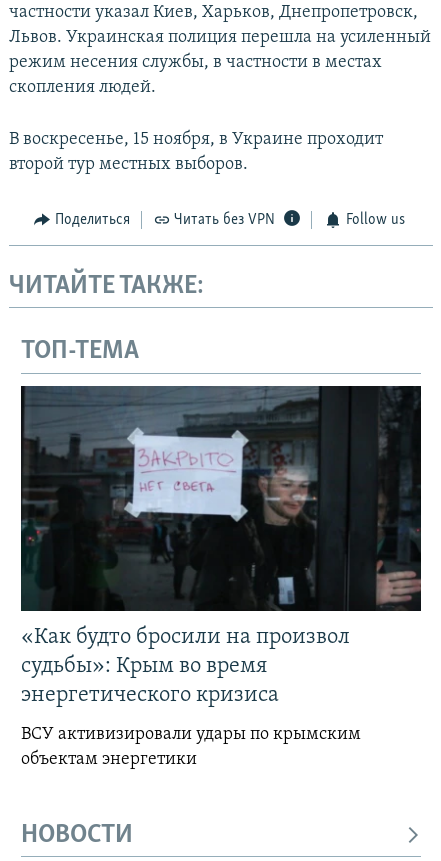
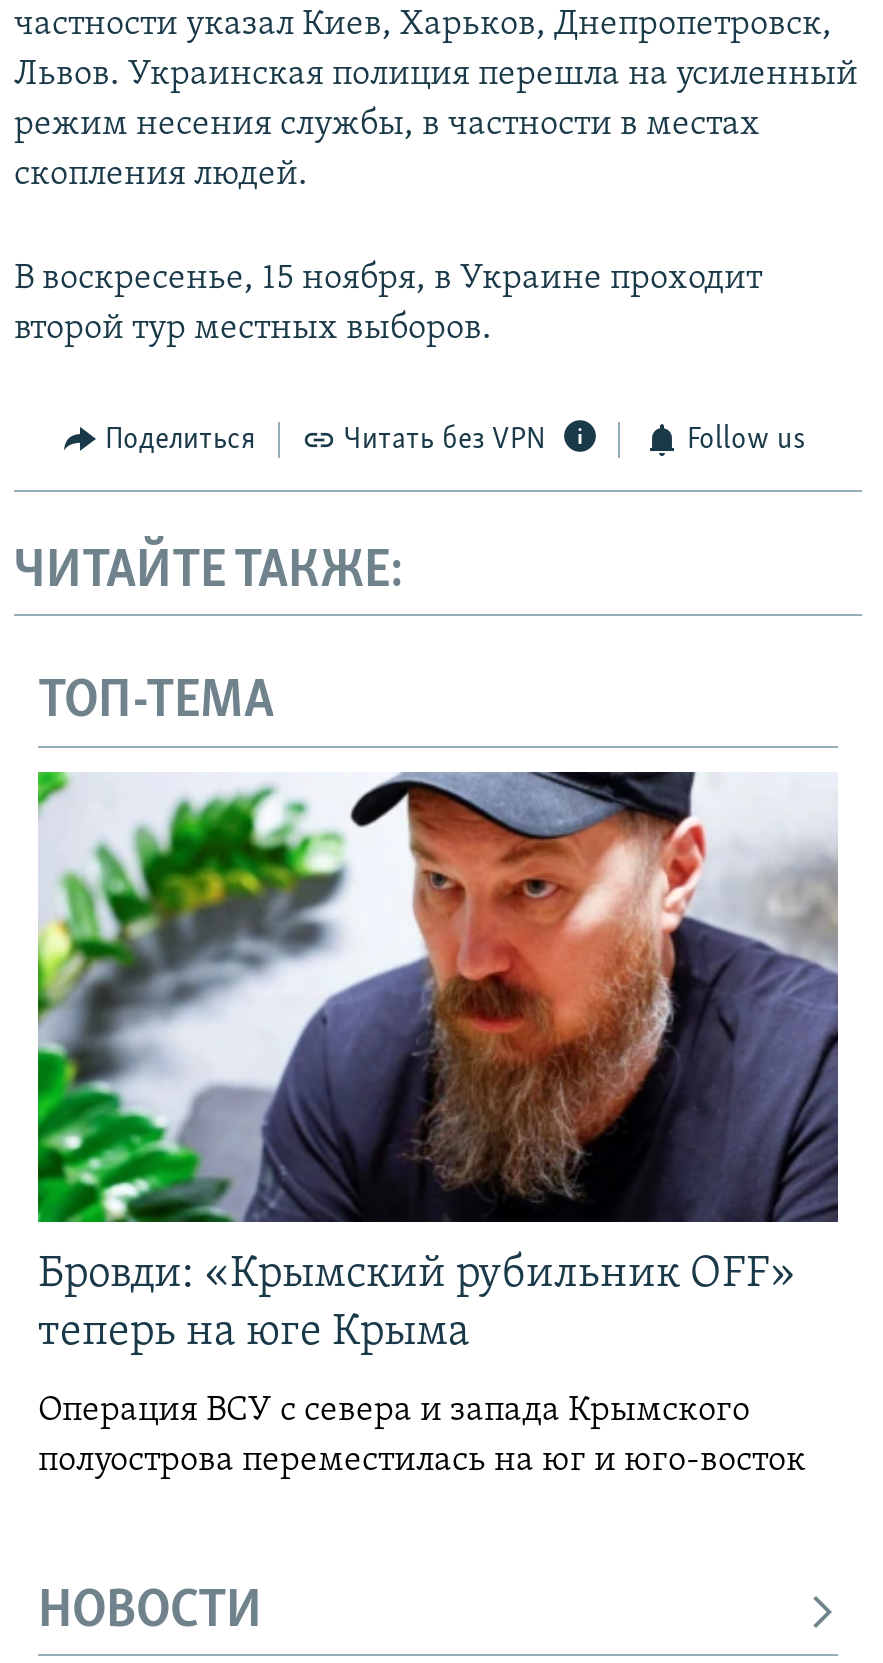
[20,385,422,707] [image] | «Как будто бросили на произвол | судьбы»: Крым во время | энергетического кризиса -> [36,770,840,1356] [image] | Бровди: «Крымский рубильник OFF» | теперь на юге Крыма
[21,725,361,769] ВСУ активизировали удары по крымским | объектам энергетики -> [38,1392,806,1480] Операция ВСУ с севера и запада Крымского | полуострова переместилась на юг и юго-восток

